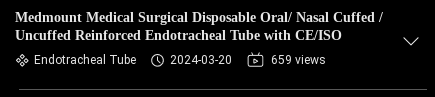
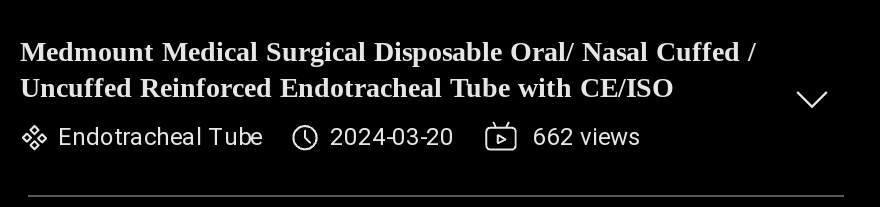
[271,53,326,67] 659 views -> [532,123,642,151] 662 views

